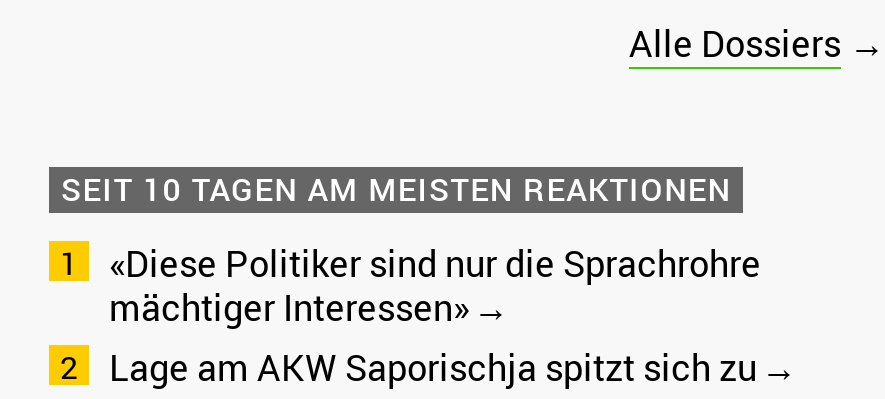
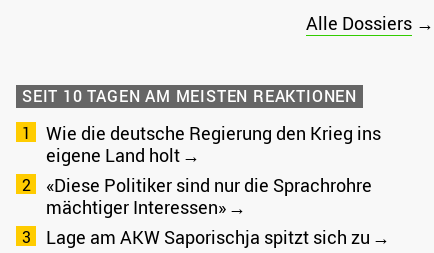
none -> [46,121,381,167] Wie die deutsche Regierung den Krieg ins | eigene Land holt

